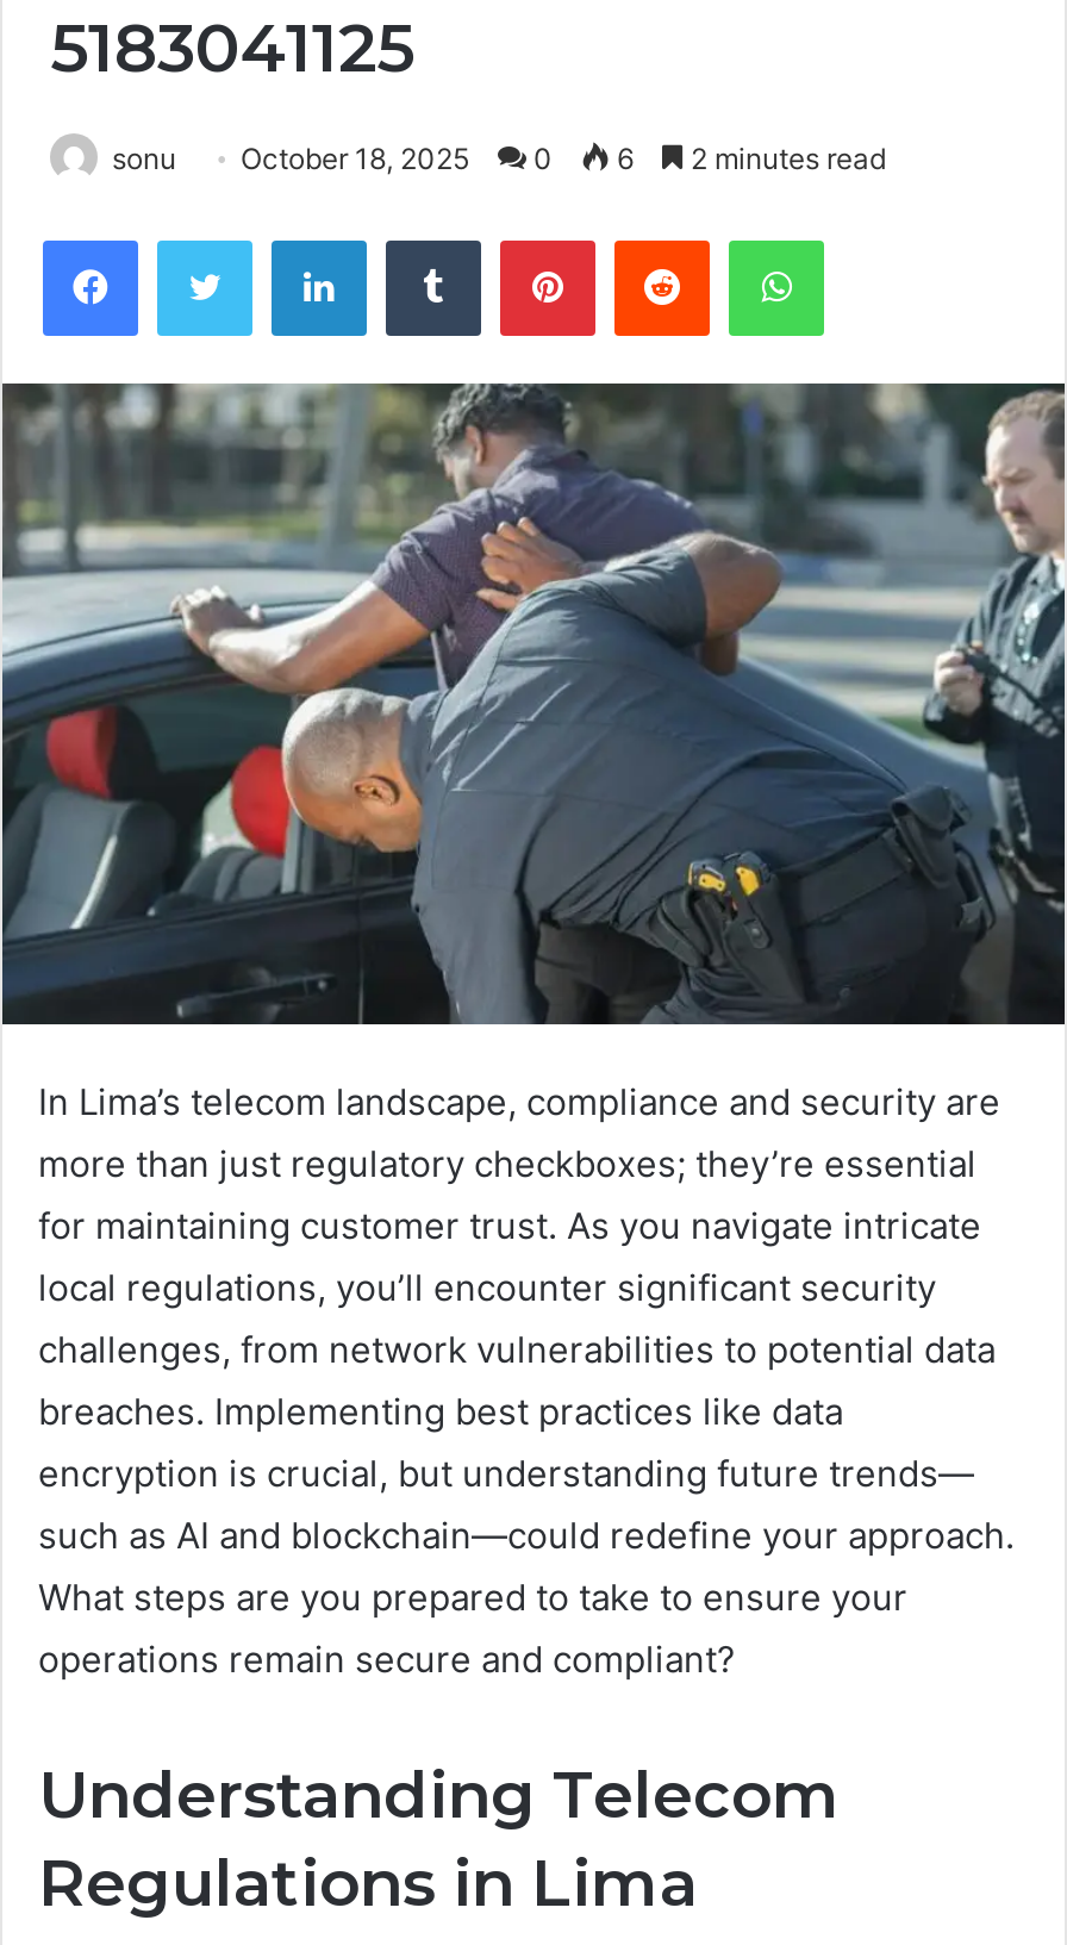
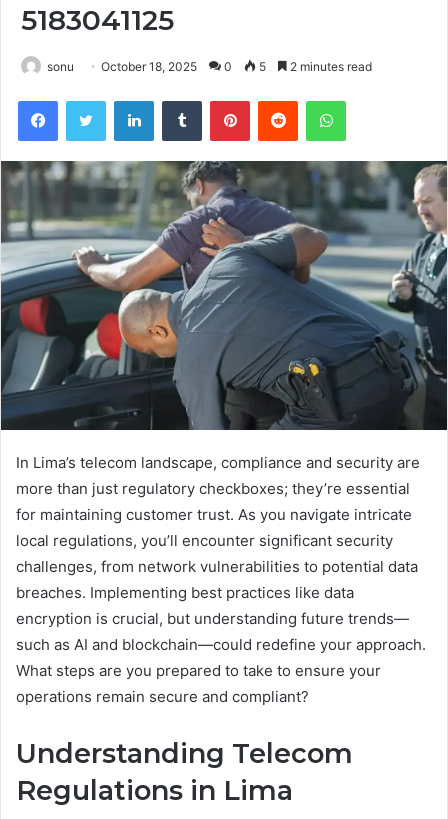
[112,141,886,177] sonu October 18, 2025 0 6 2 minutes read -> [47,59,372,74] sonu October 18, 2025 0 5 2 minutes read

